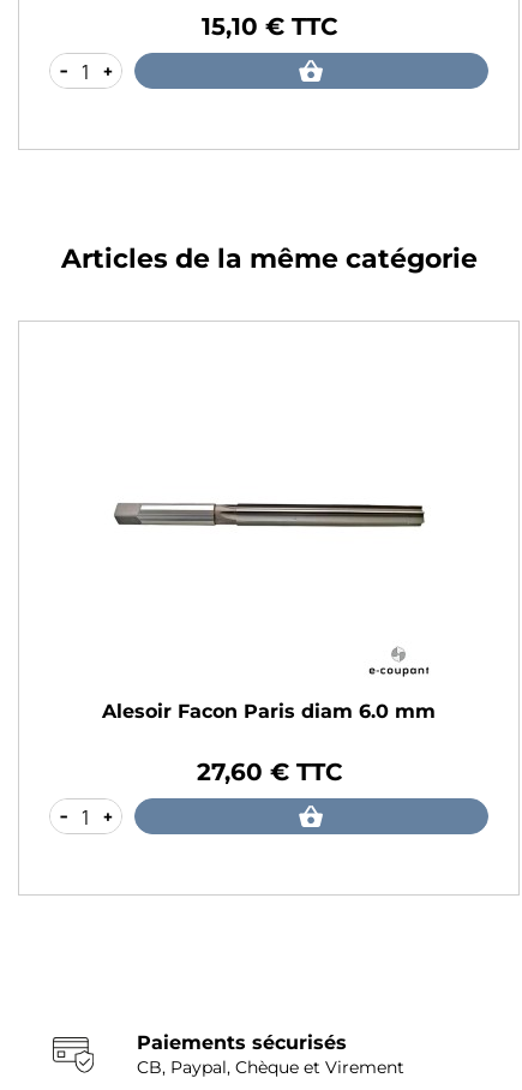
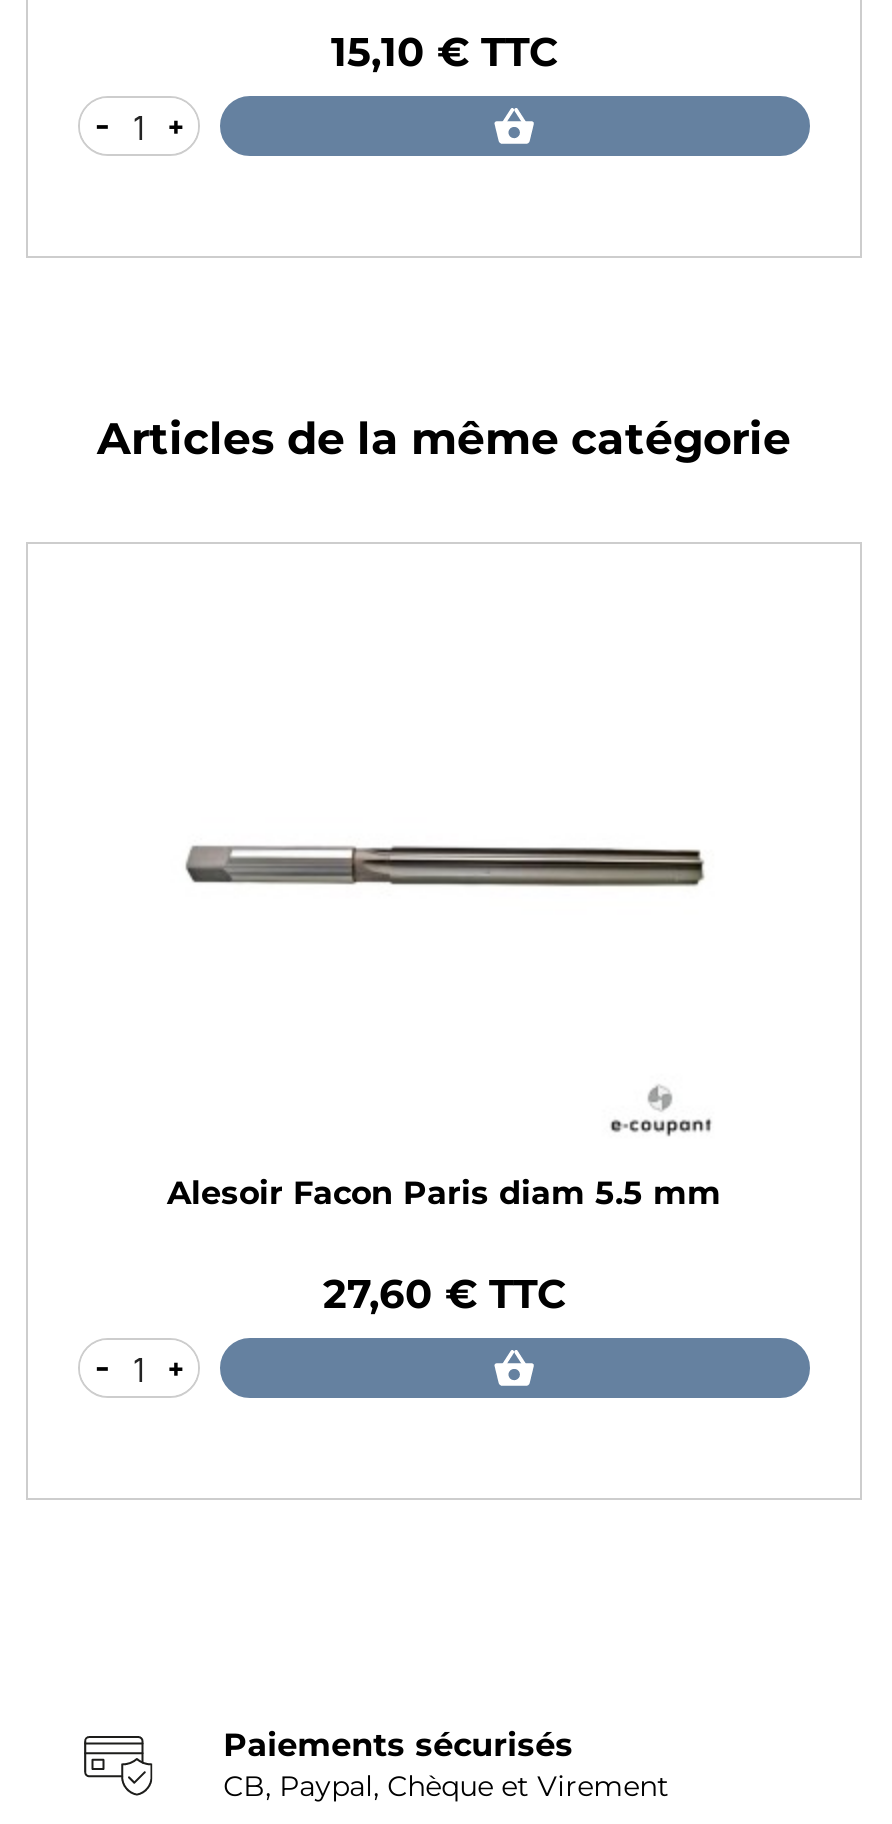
[102,700,436,723] Alesoir Facon Paris diam 6.0 mm -> [167,1174,721,1212] Alesoir Facon Paris diam 5.5 mm

